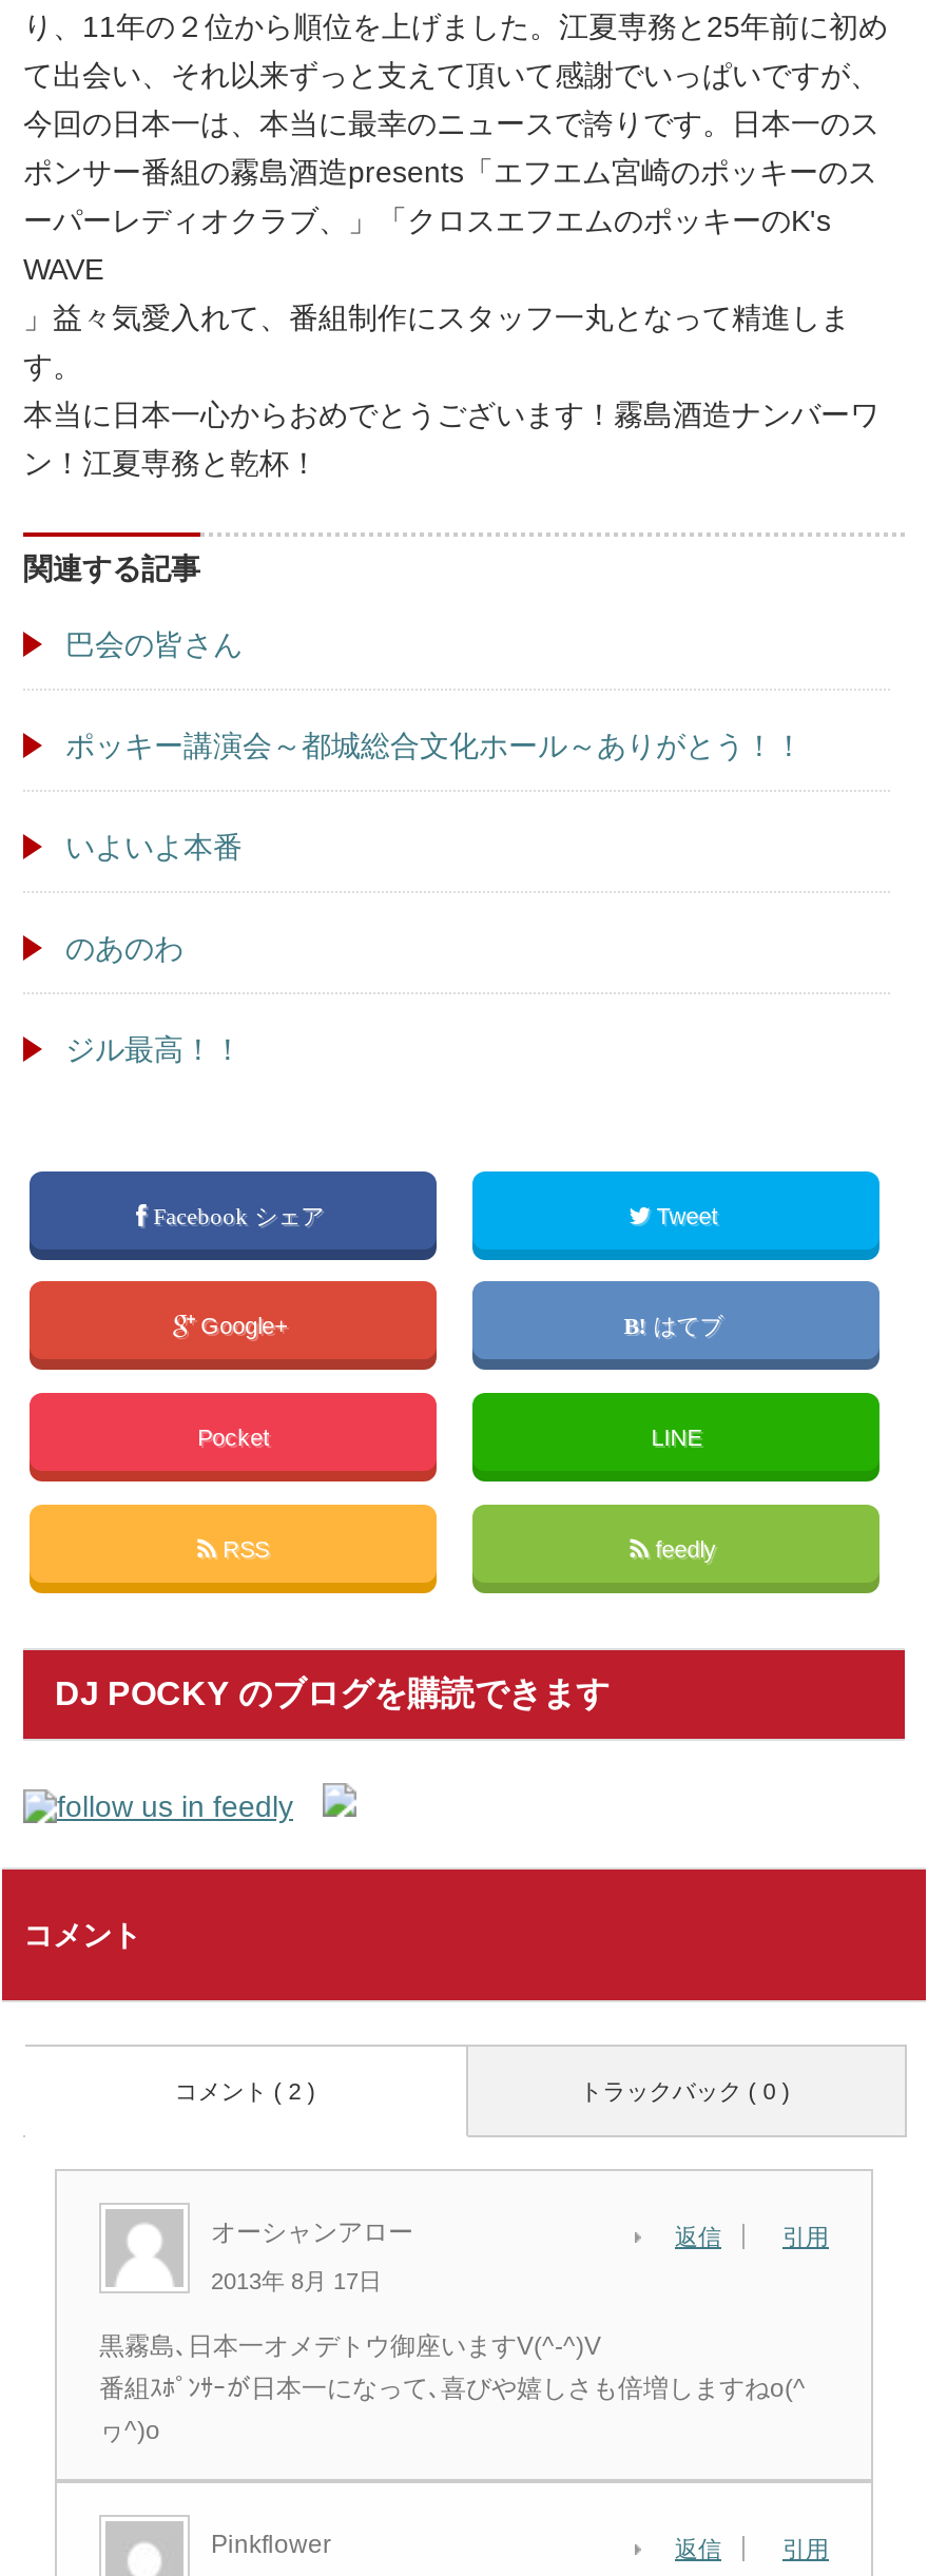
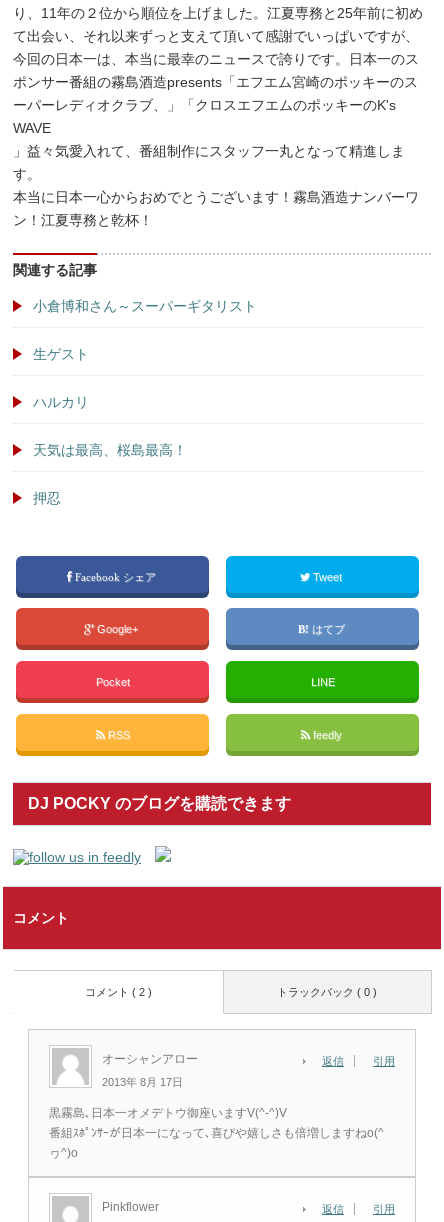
[65,627,243,660] 巴会の皆さん -> [33,298,257,314] 小倉博和さん～スーパーギタリスト
[65,728,804,762] ポッキー講演会～都城総合文化ホール～ありがとう！！ -> [33,346,89,362] 生ゲスト
[65,829,243,863] いよいよ本番 -> [33,394,89,410] ハルカリ
[65,930,183,964] のあのわ -> [33,442,187,458] 天気は最高、桜島最高！
[65,1031,243,1065] ジル最高！！ -> [33,490,61,506] 押忍

